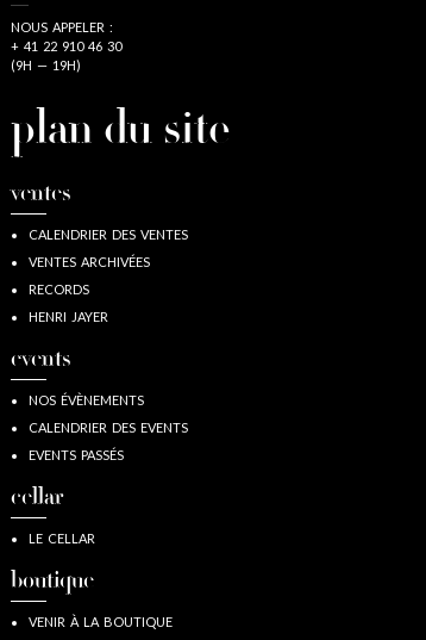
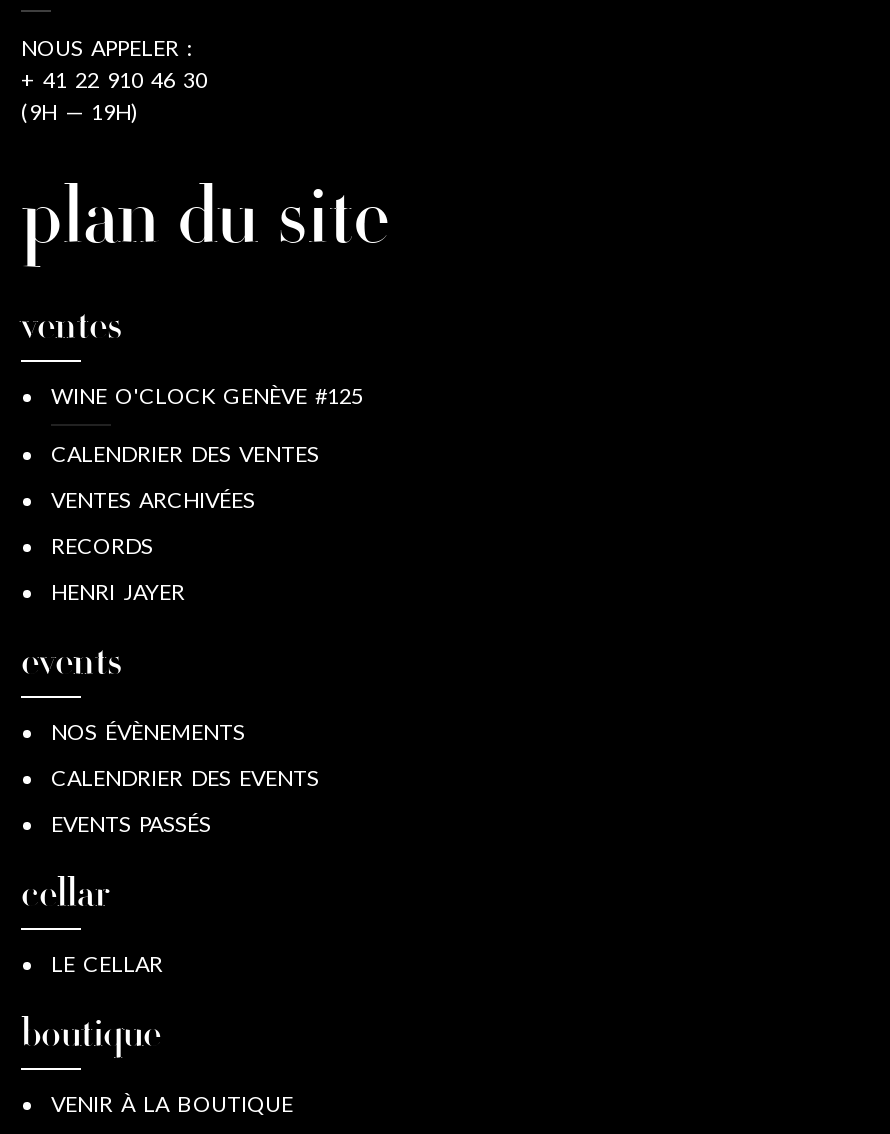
none -> [51,382,363,408] WINE O'CLOCK GENÈVE #125

